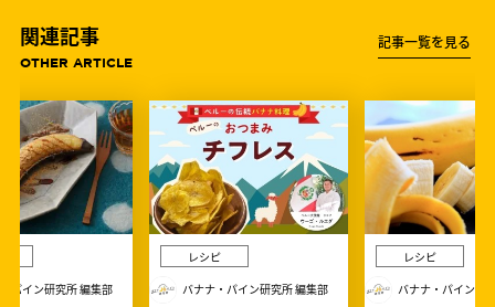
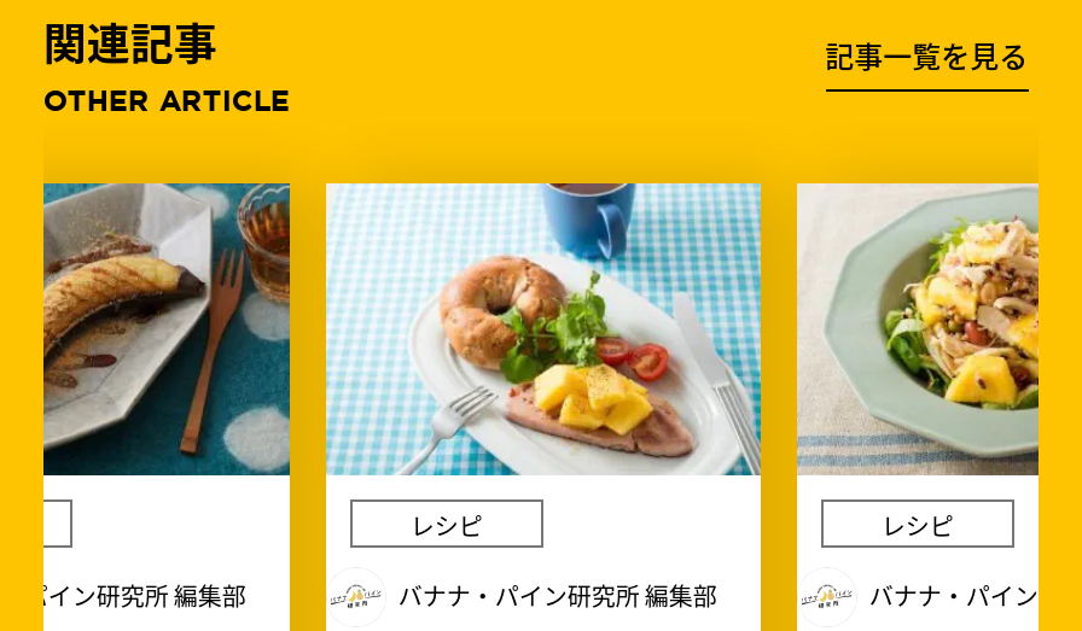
[148,99,349,235] [image] -> [324,181,763,478] [image]
[365,100,476,235] [image] -> [795,183,1041,478] [image]

